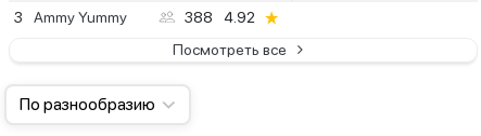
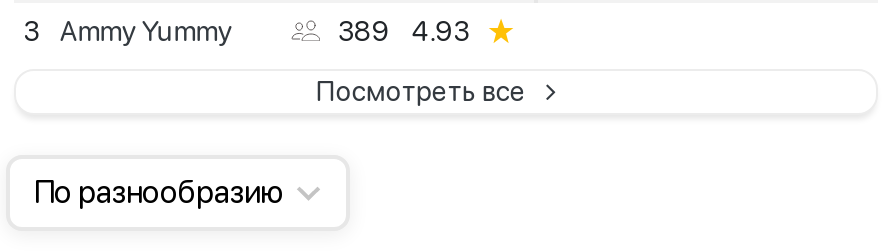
[181,8,213,25] 388 -> [332,14,390,46] 389
[223,8,258,25] 4.92 -> [412,14,476,46] 4.93

